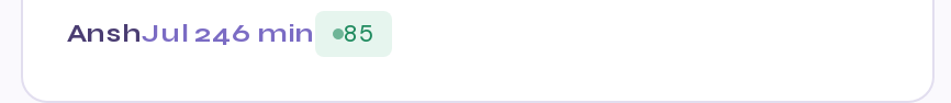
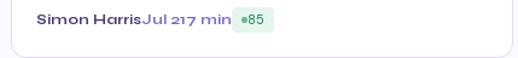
[67,19,315,49] AnshJul 246 min -> [36,11,232,28] Simon HarrisJul 217 min

